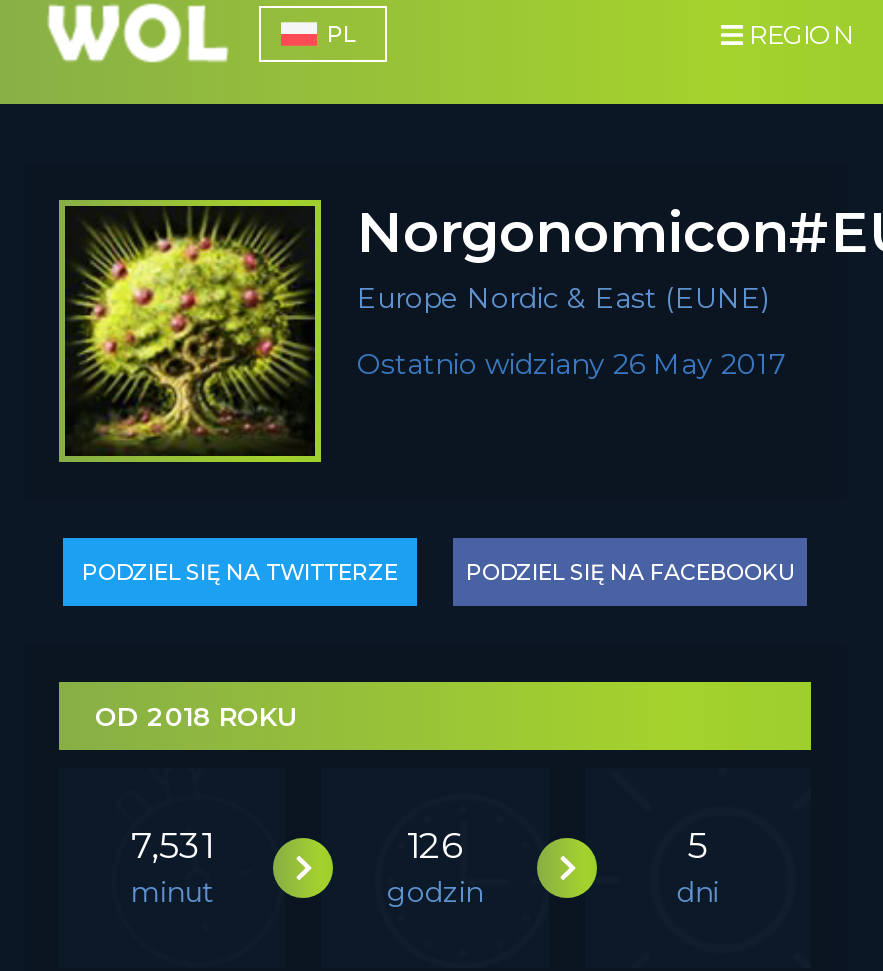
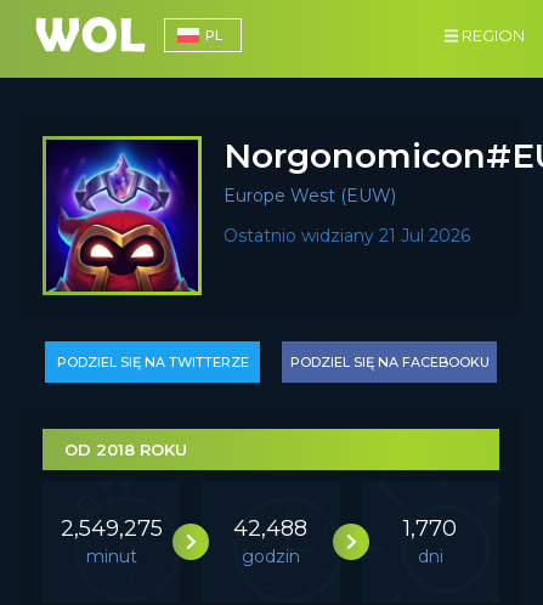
[65,206,769,458] [image] | Europe Nordic & East (EUNE) -> [46,140,396,293] [image] | Europe West (EUW)
[357,346,787,382] Ostatnio widziany 26 May 2017 -> [224,225,470,247] Ostatnio widziany 21 Jul 2026
[131,824,213,868] 7,531 -> [60,515,162,542] 2,549,275
[407,824,463,868] 126 -> [234,515,308,542] 42,488
[688,824,708,868] 5 -> [404,515,457,542] 1,770

